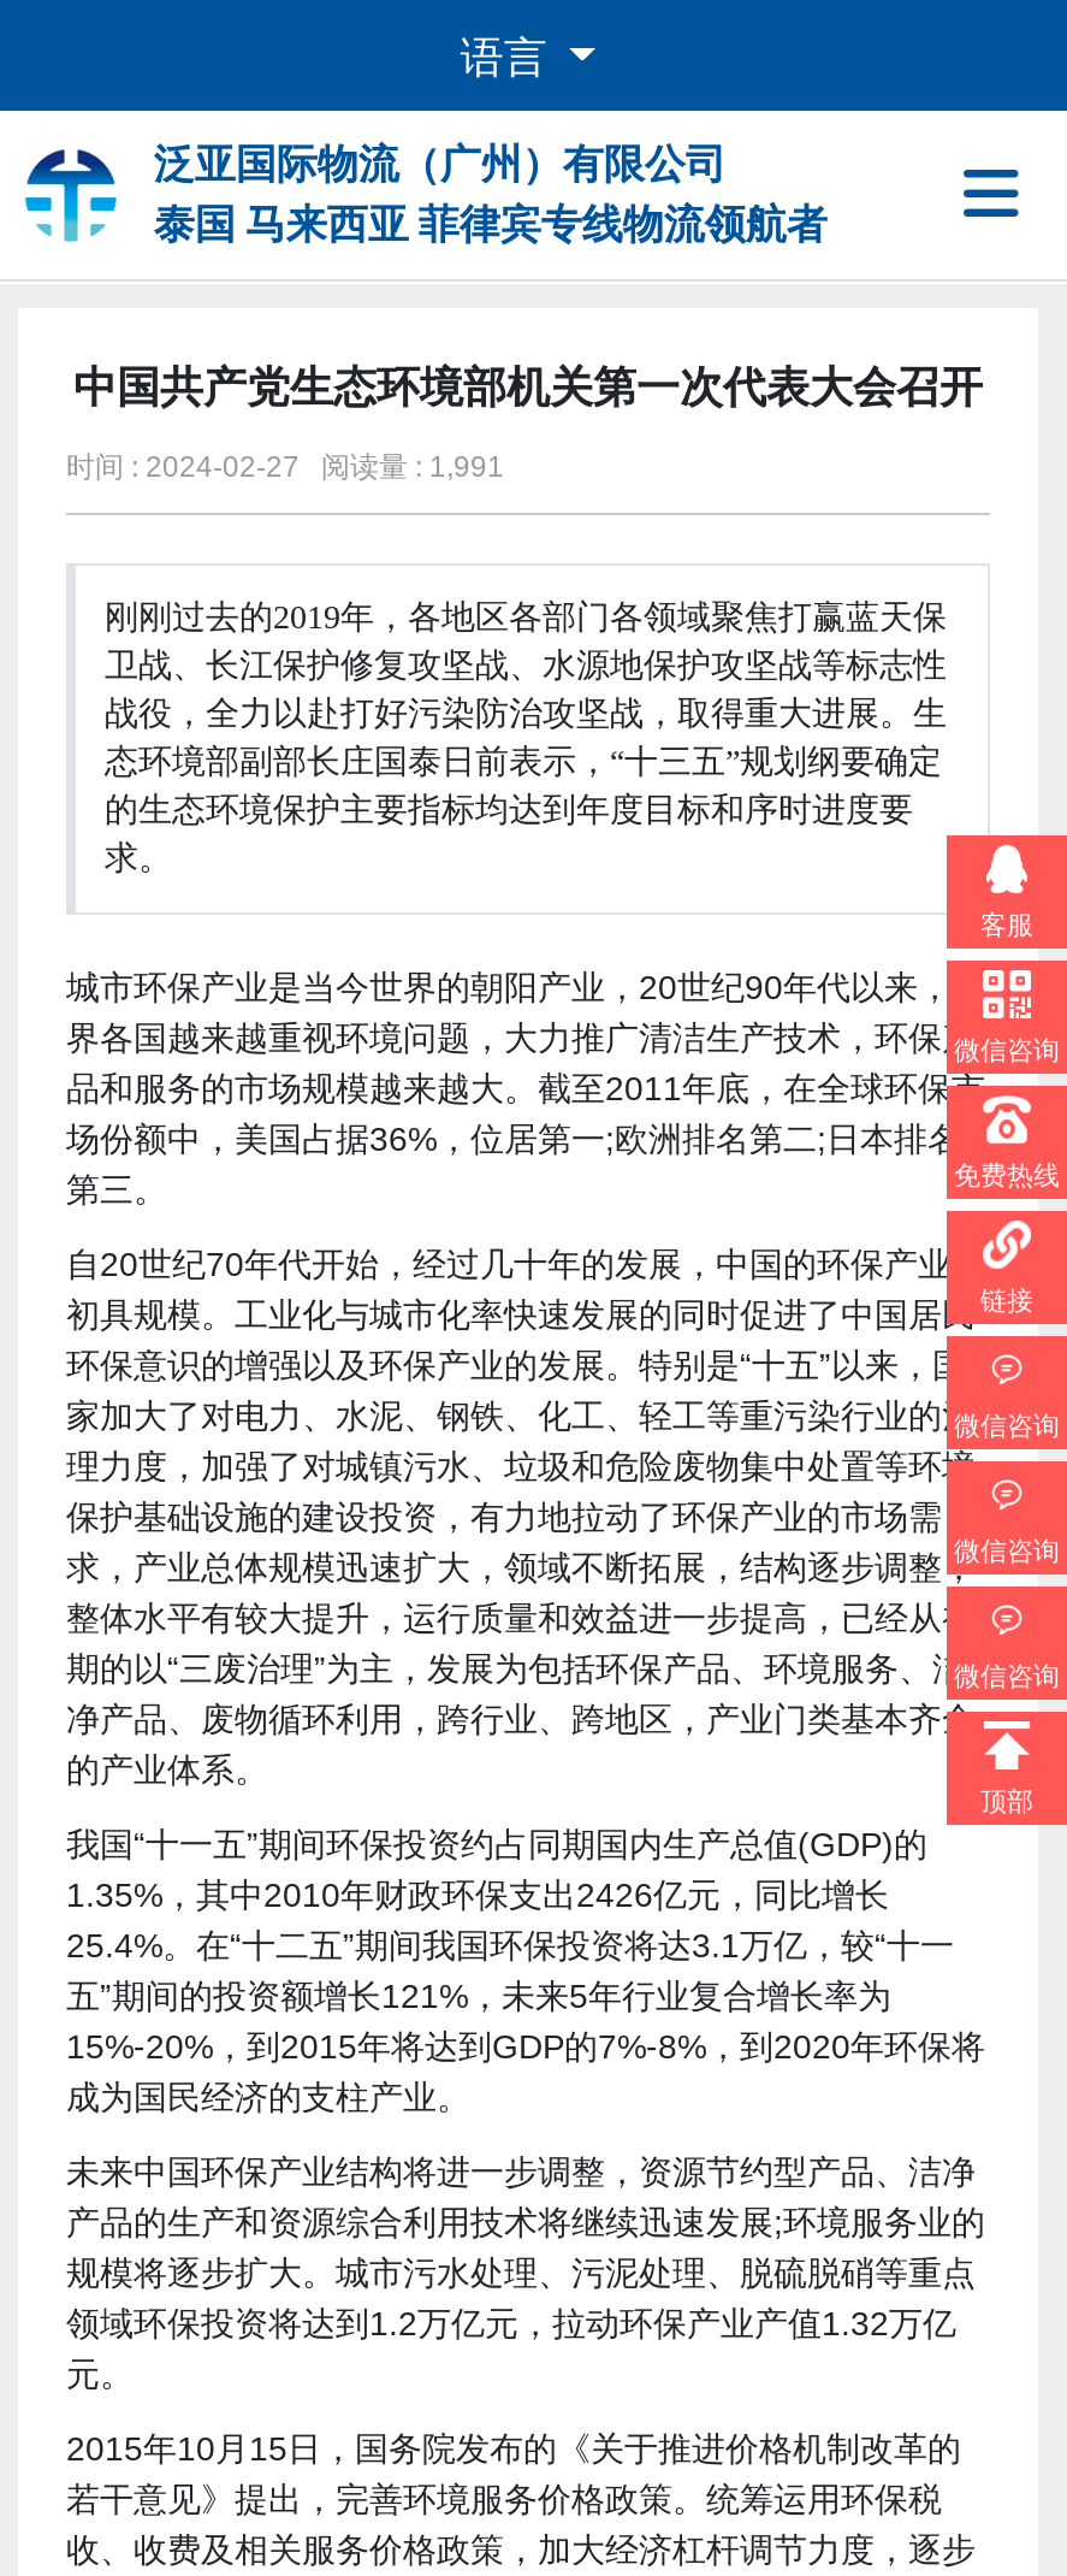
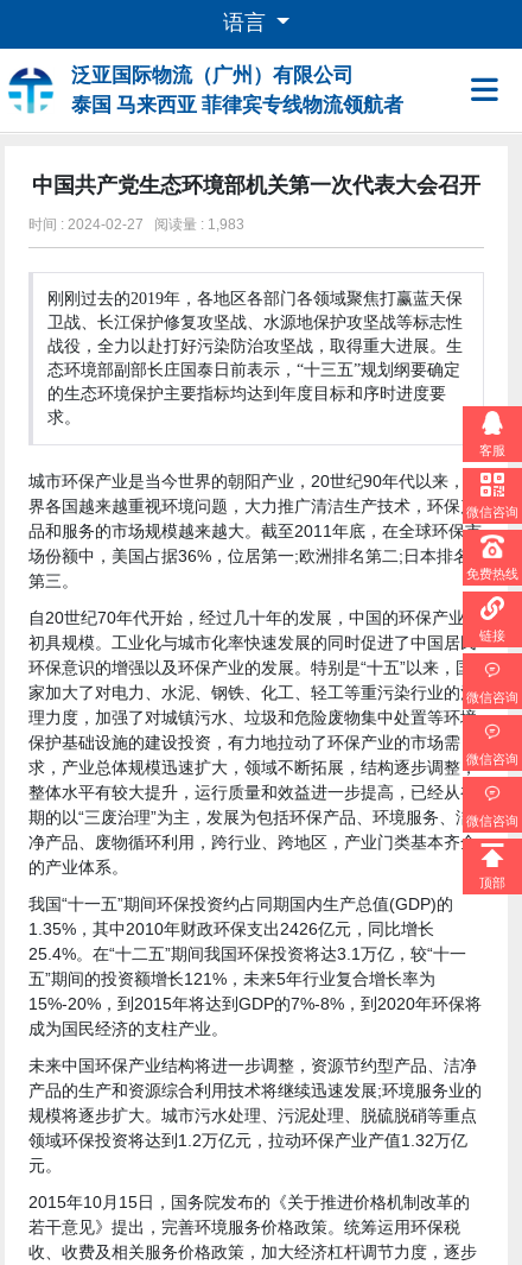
[66,450,504,484] 时间 : 2024-02-27 阅读量 : 1,991 -> [28,216,244,233] 时间 : 2024-02-27 阅读量 : 1,983

